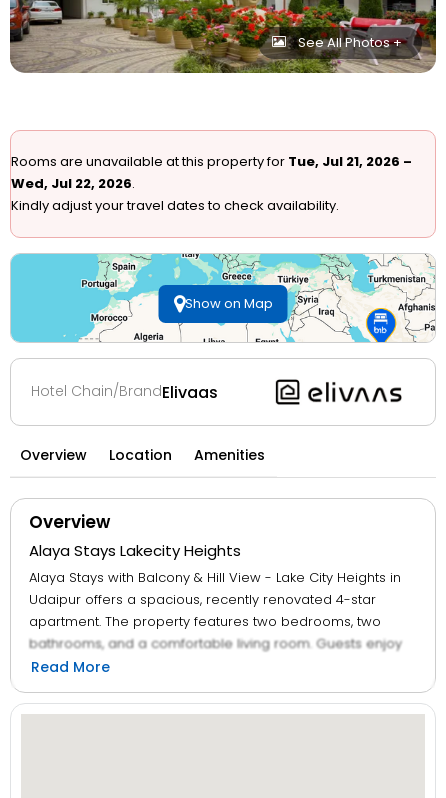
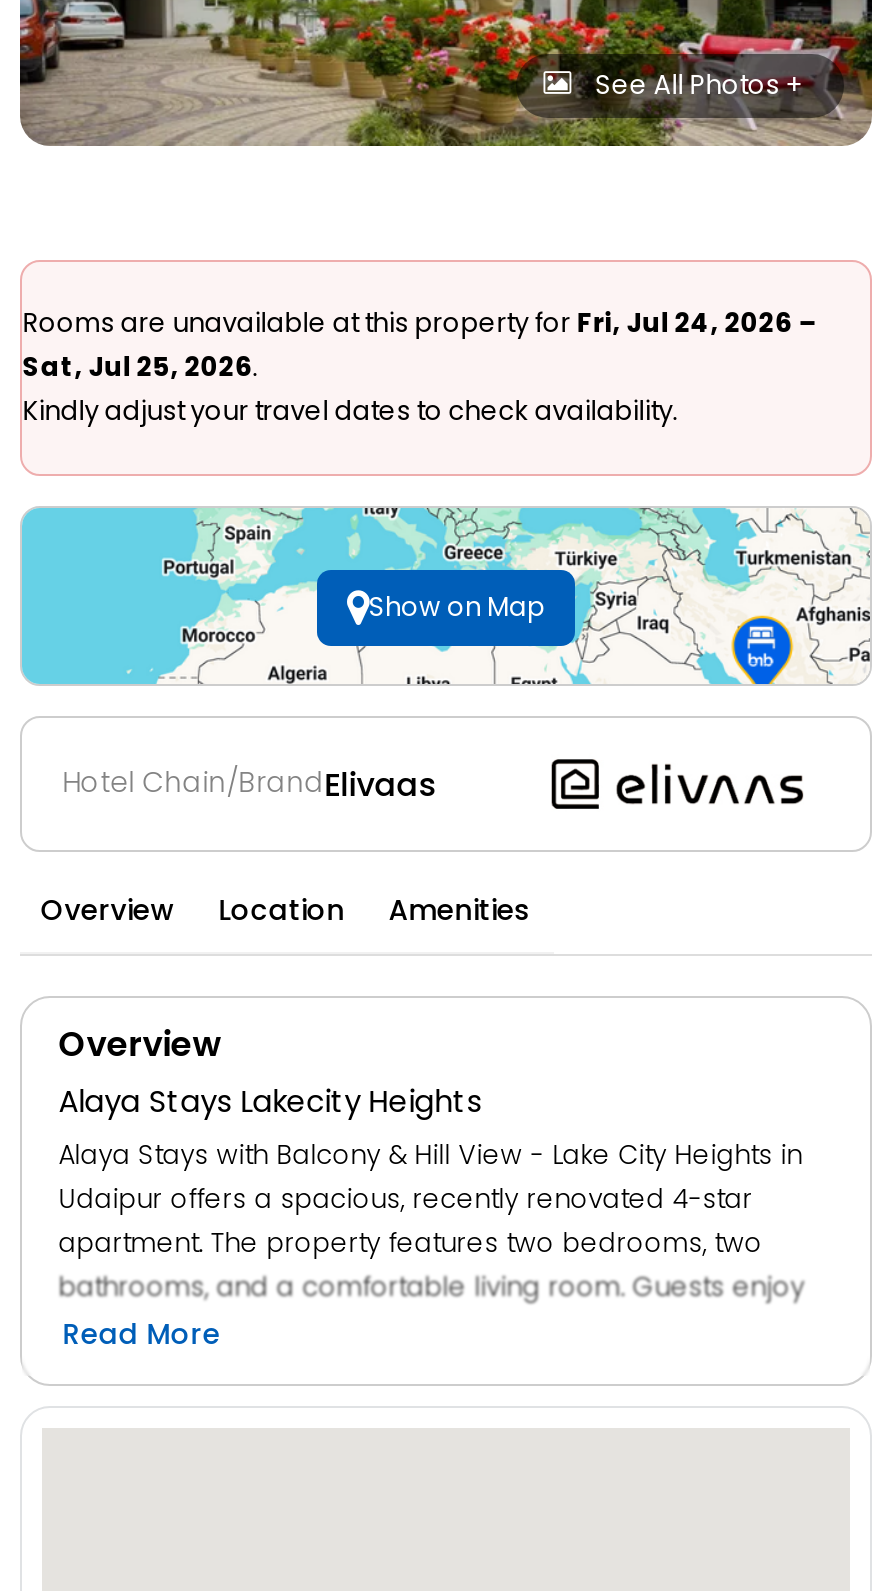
[11,152,412,171] Rooms are unavailable at this property for Tue, Jul 21, 2026 – -> [22,304,816,342] Rooms are unavailable at this property for Fri, Jul 24, 2026 –
[11,174,135,193] Wed, Jul 22, 2026. -> [22,348,258,386] Sat, Jul 25, 2026.

